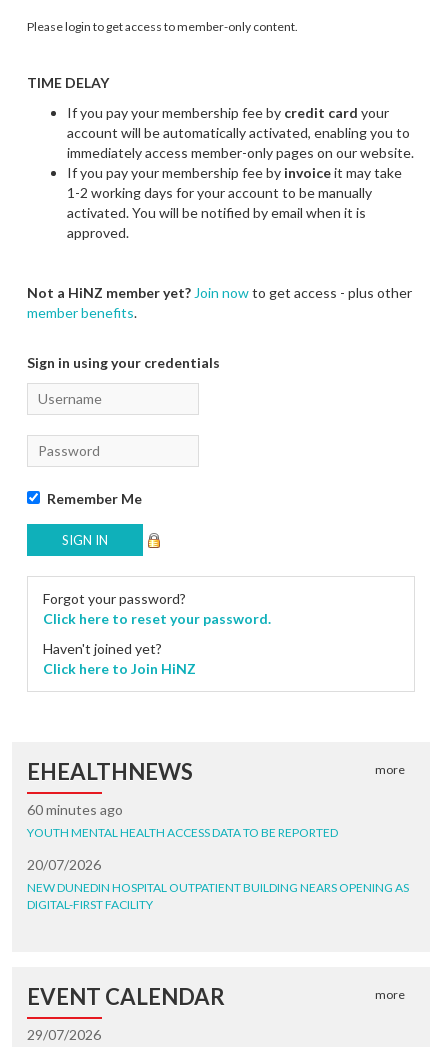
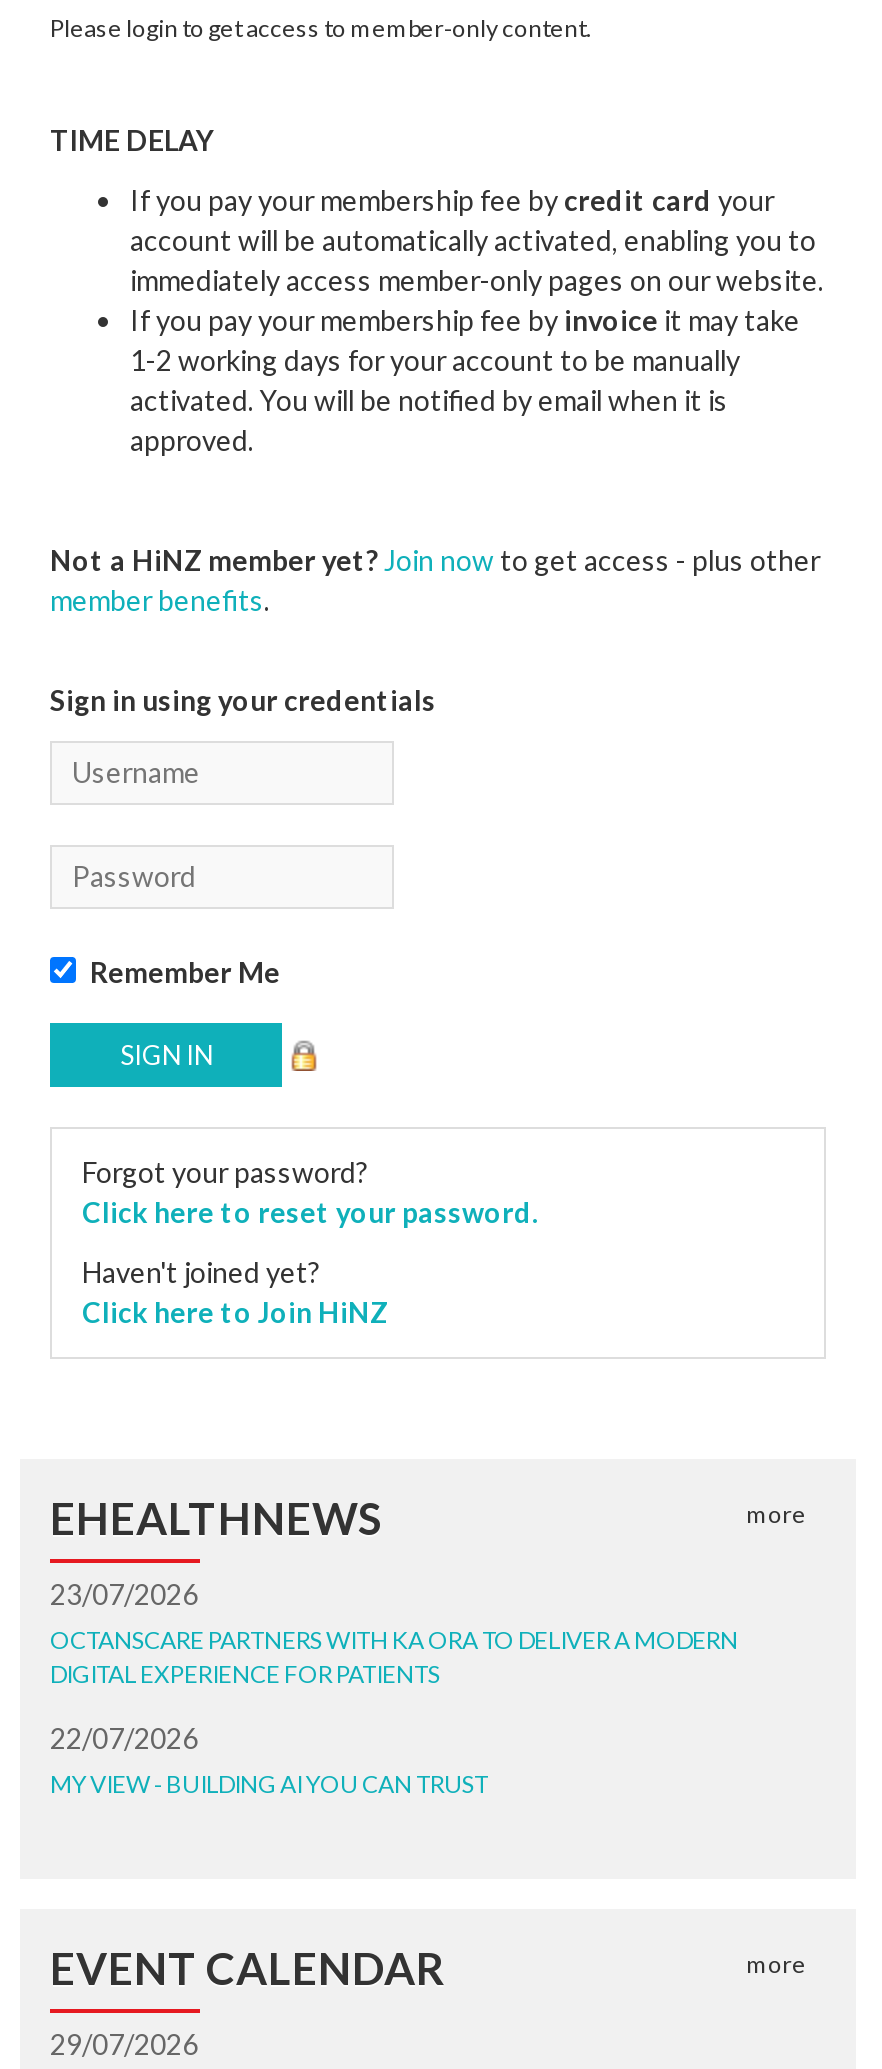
[27,801,338,840] 60 minutes ago | YOUTH MENTAL HEALTH ACCESS DATA TO BE REPORTED -> [50,1577,738,1689] 23/07/2026 | OCTANSCARE PARTNERS WITH KA ORA TO DELIVER A MODERN | DIGITAL EXPERIENCE FOR PATIENTS
[27,856,409,912] 20/07/2026 | NEW DUNEDIN HOSPITAL OUTPATIENT BUILDING NEARS OPENING AS | DIGITAL-FIRST FACILITY -> [50,1721,488,1799] 22/07/2026 | MY VIEW - BUILDING AI YOU CAN TRUST

